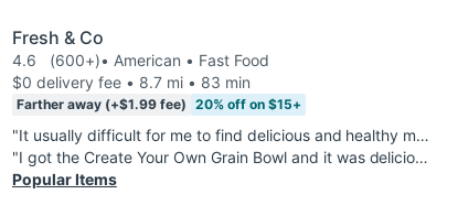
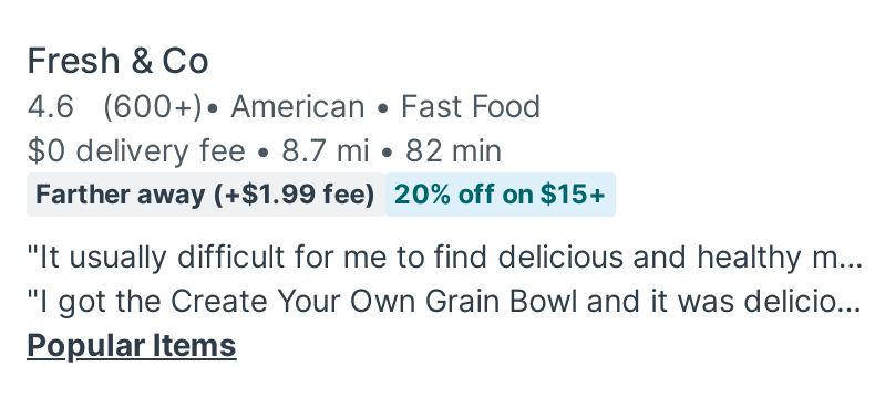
[12,73,250,91] $0 delivery fee • 8.7 mi • 83 min -> [27,130,502,168] $0 delivery fee • 8.7 mi • 82 min

